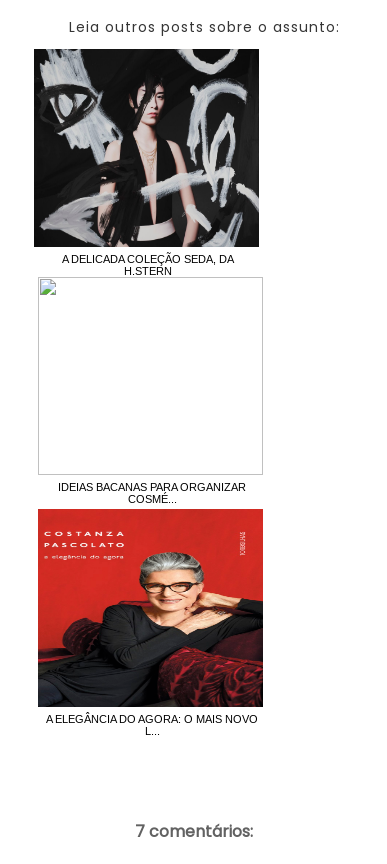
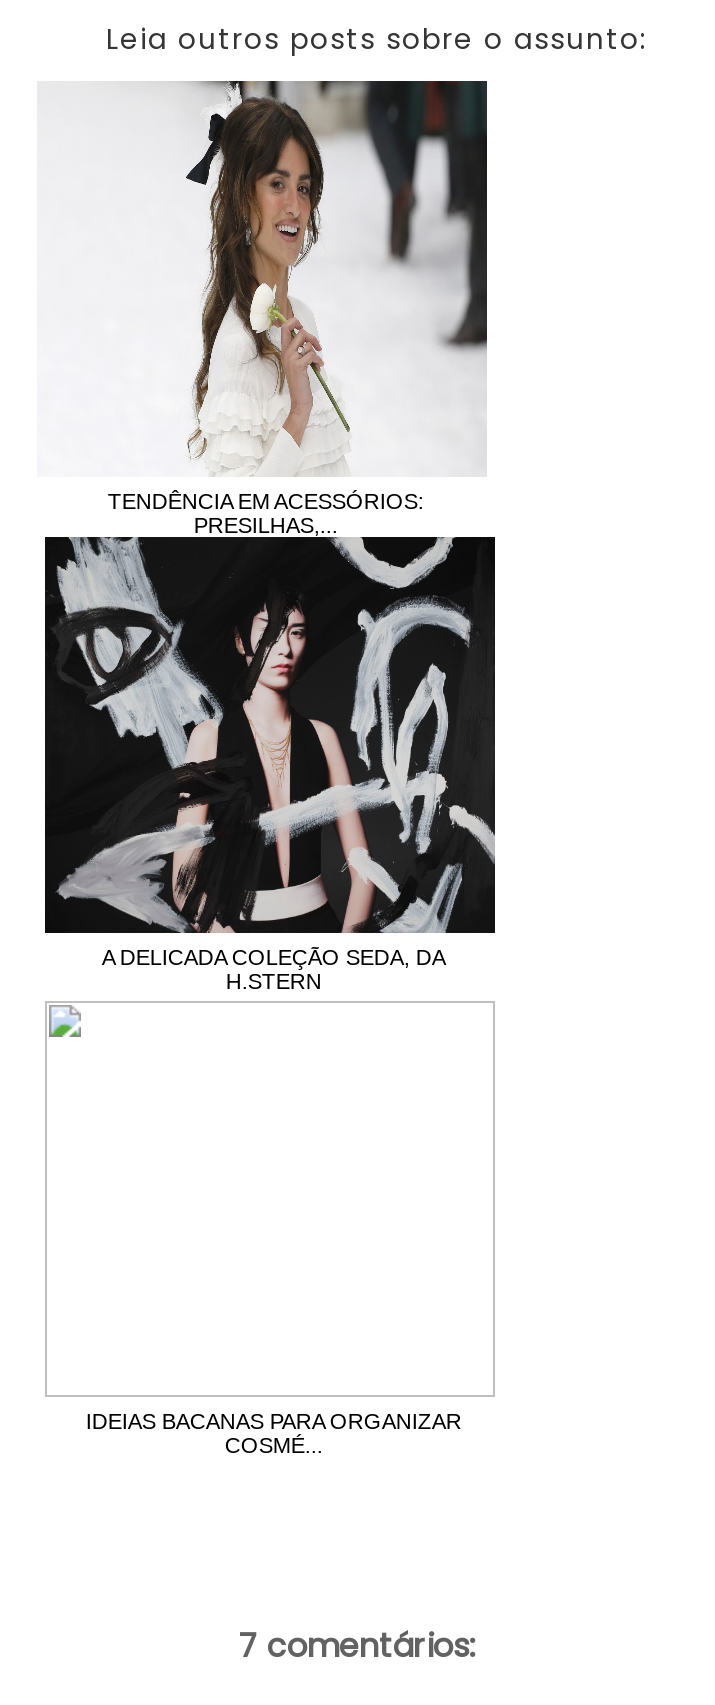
none -> [108,80,487,537] [image] | TENDÊNCIA EM ACESSÓRIOS: | PRESILHAS,...
moved [33,48,260,277] -> [43,534,497,993]: [image] | A DELICADA COLEÇÃO SEDA, DA | H.STERN
moved [58,481,246,505] -> [86,1409,462,1457]: IDEIAS BACANAS PARA ORGANIZAR | COSMÉ...
[37,508,264,737] [image] | A ELEGÂNCIA DO AGORA: O MAIS NOVO | L... -> none

